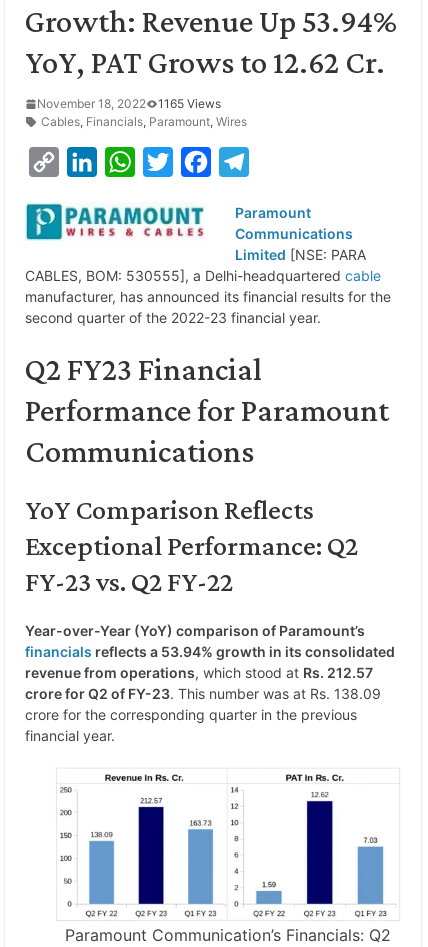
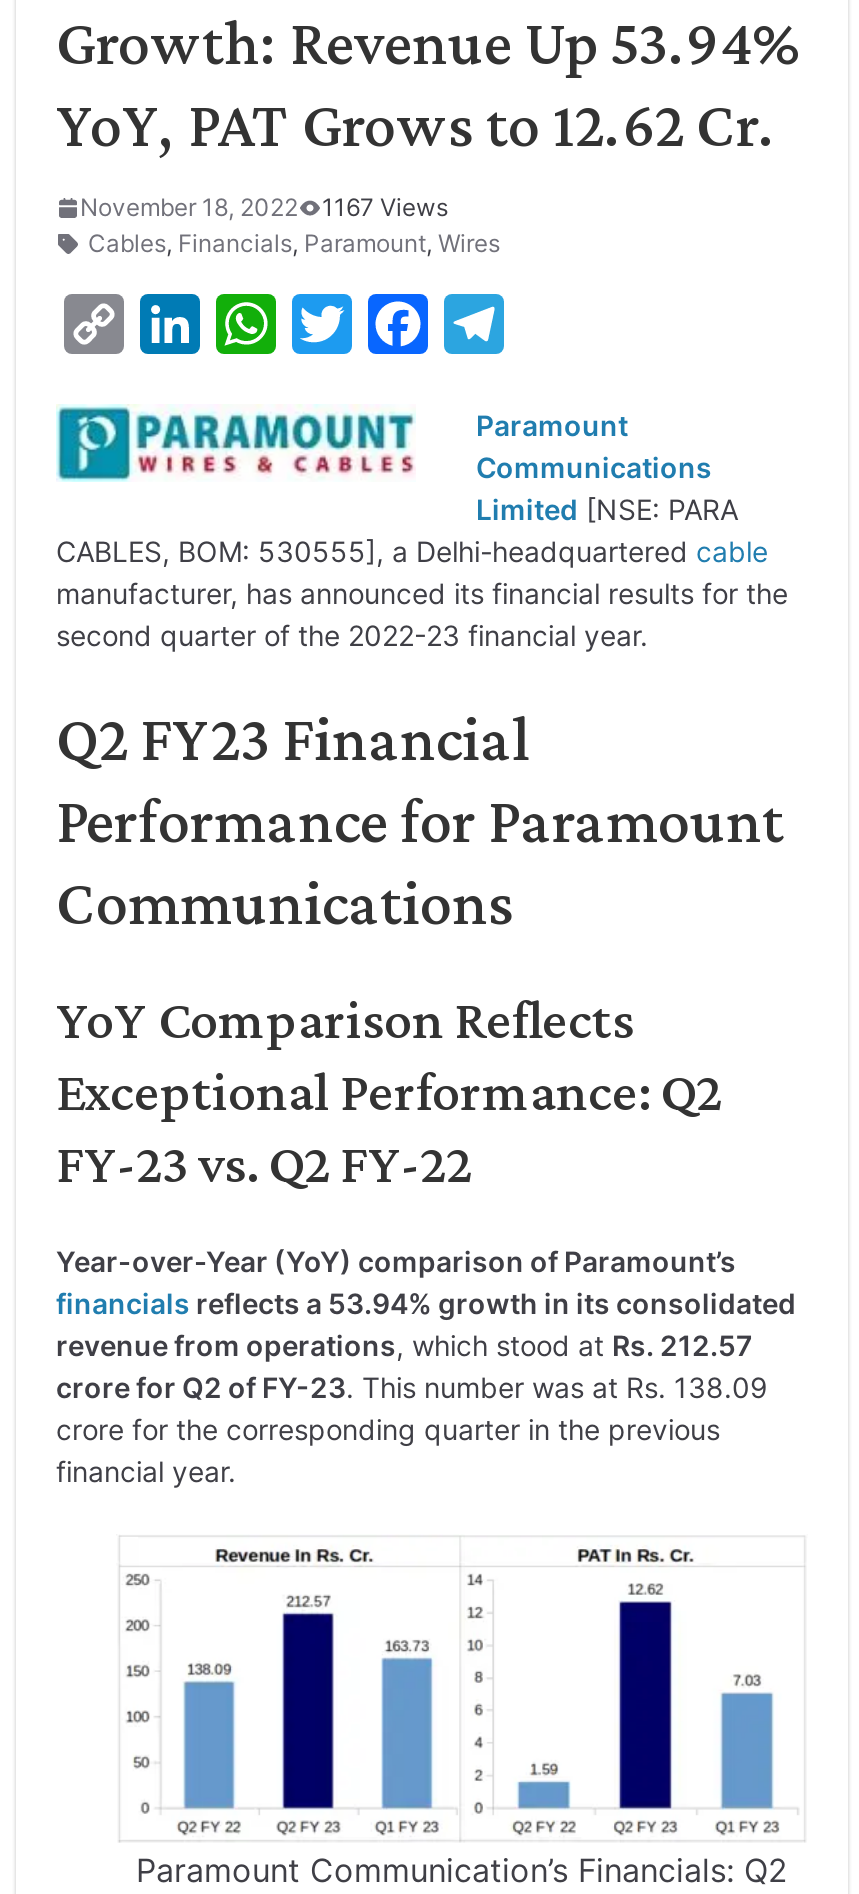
[37,95,221,110] November 18, 2022 1165 Views -> [80,191,448,221] November 18, 2022 1167 Views

